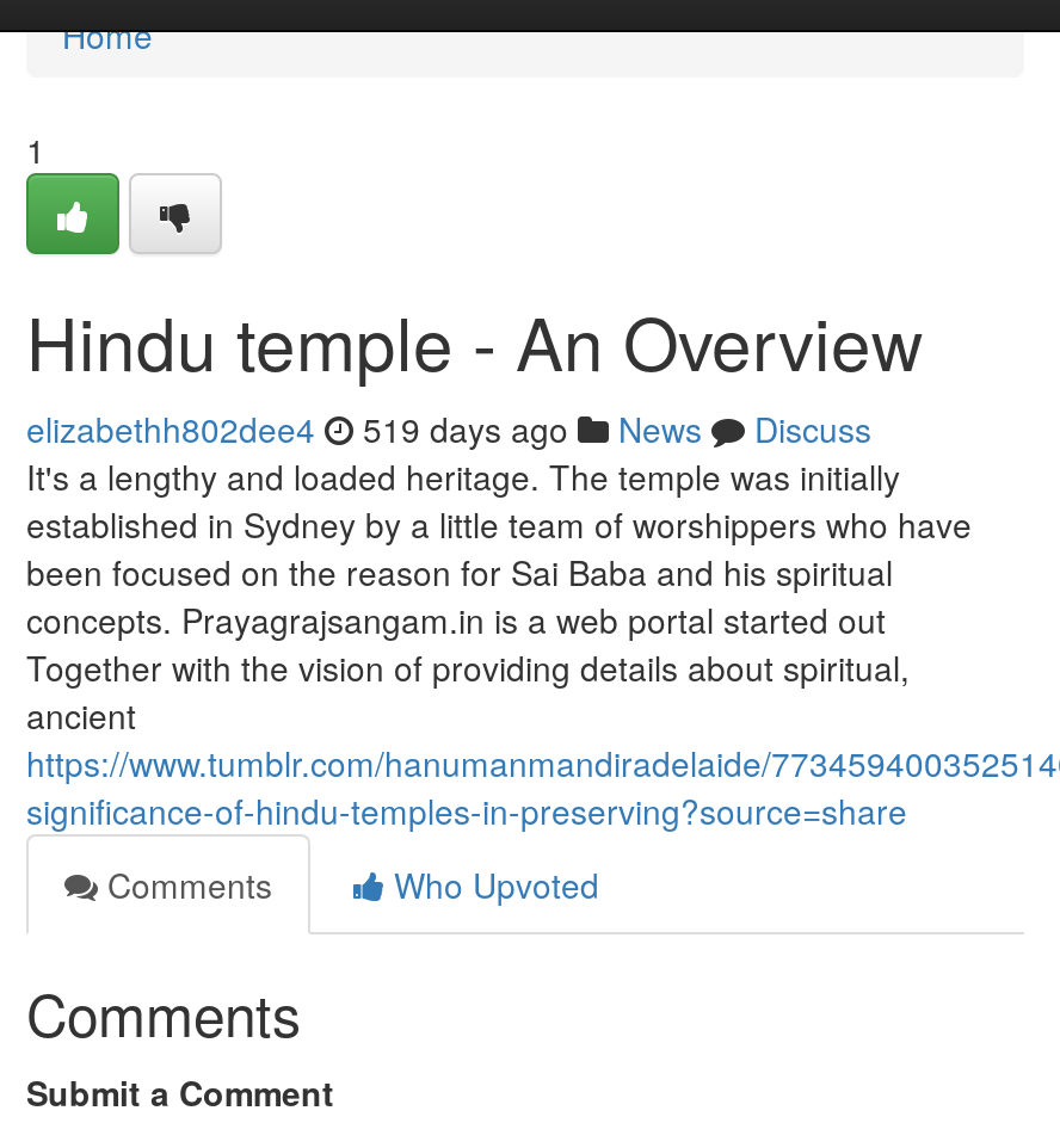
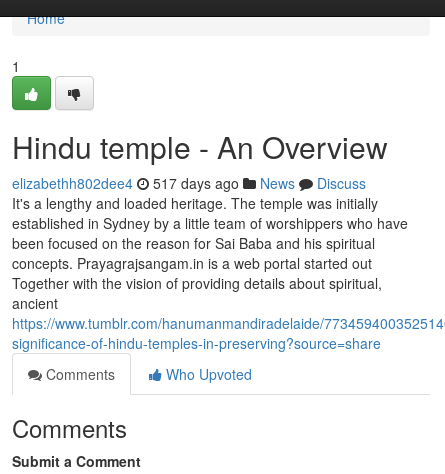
[26,405,871,452] elizabethh802dee4 519 days ago News Discuss -> [12,173,366,193] elizabethh802dee4 517 days ago News Discuss

